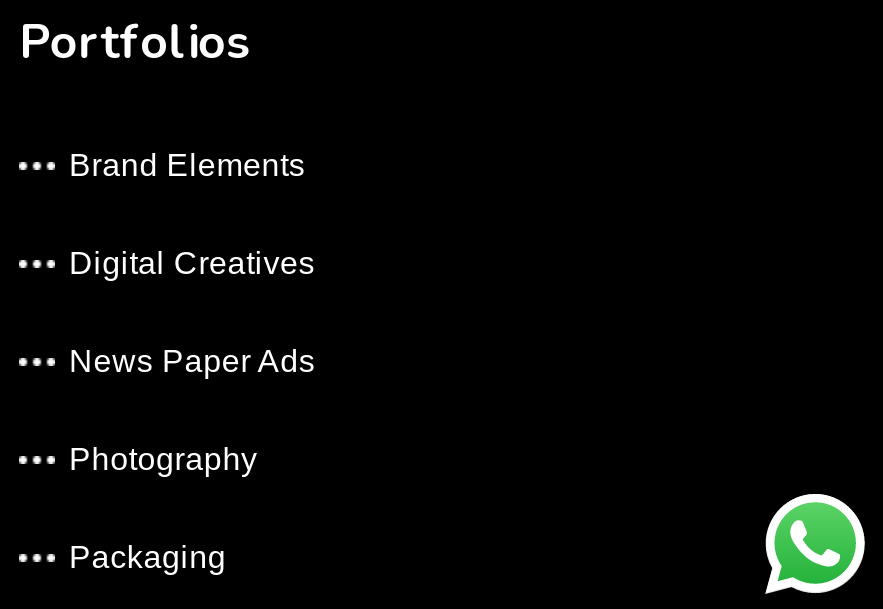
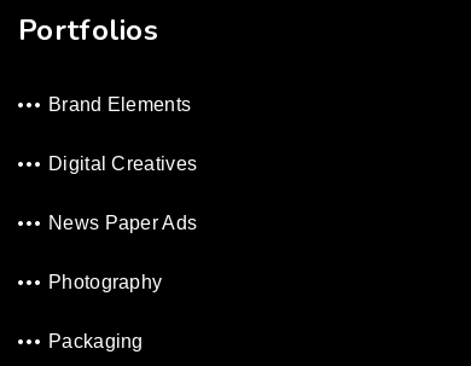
[763,492,867,596] [image] -> none

